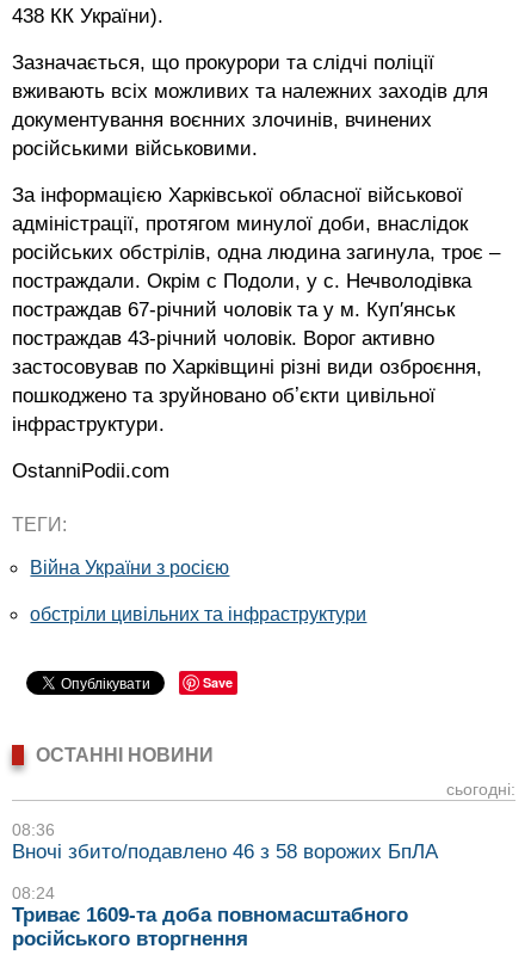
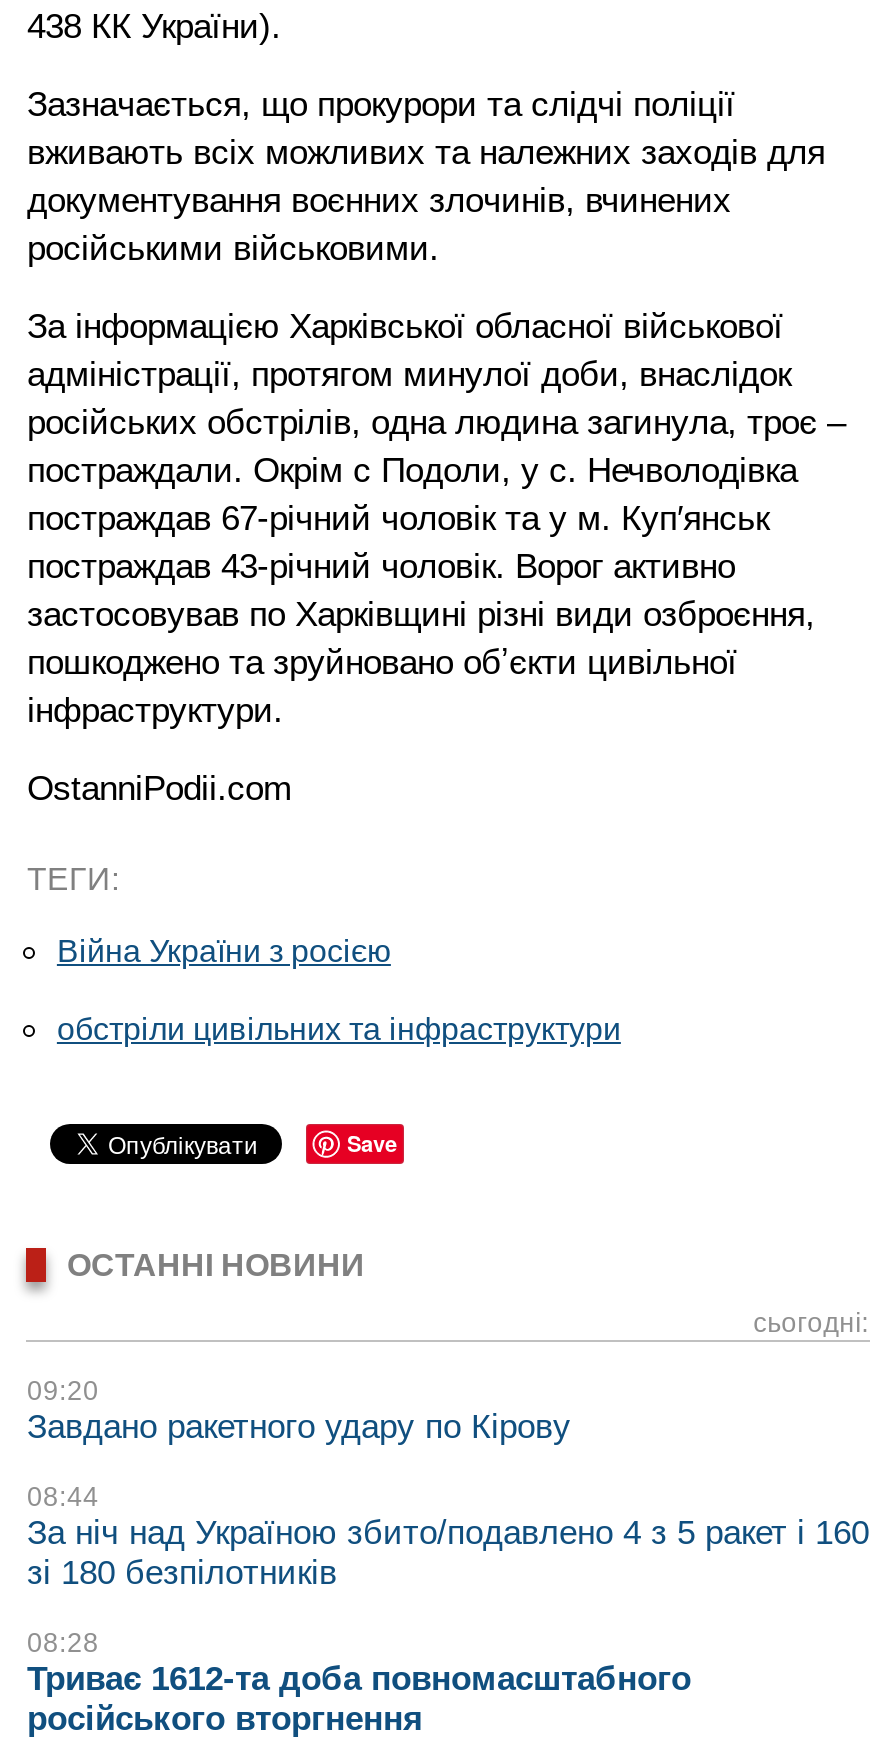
[12,822,438,927] 08:36 | Вночі збито/подавлено 46 з 58 ворожих БпЛА | 08:24 | Триває 1609-та доба повномасштабного -> [27,1377,869,1699] 09:20 | Завдано ракетного удару по Кірову | 08:44 | За ніч над Україною збито/подавлено 4 з 5 ракет і 160 | зі 180 безпілотників | 08:28 | Триває 1612-та доба повномасштабного

